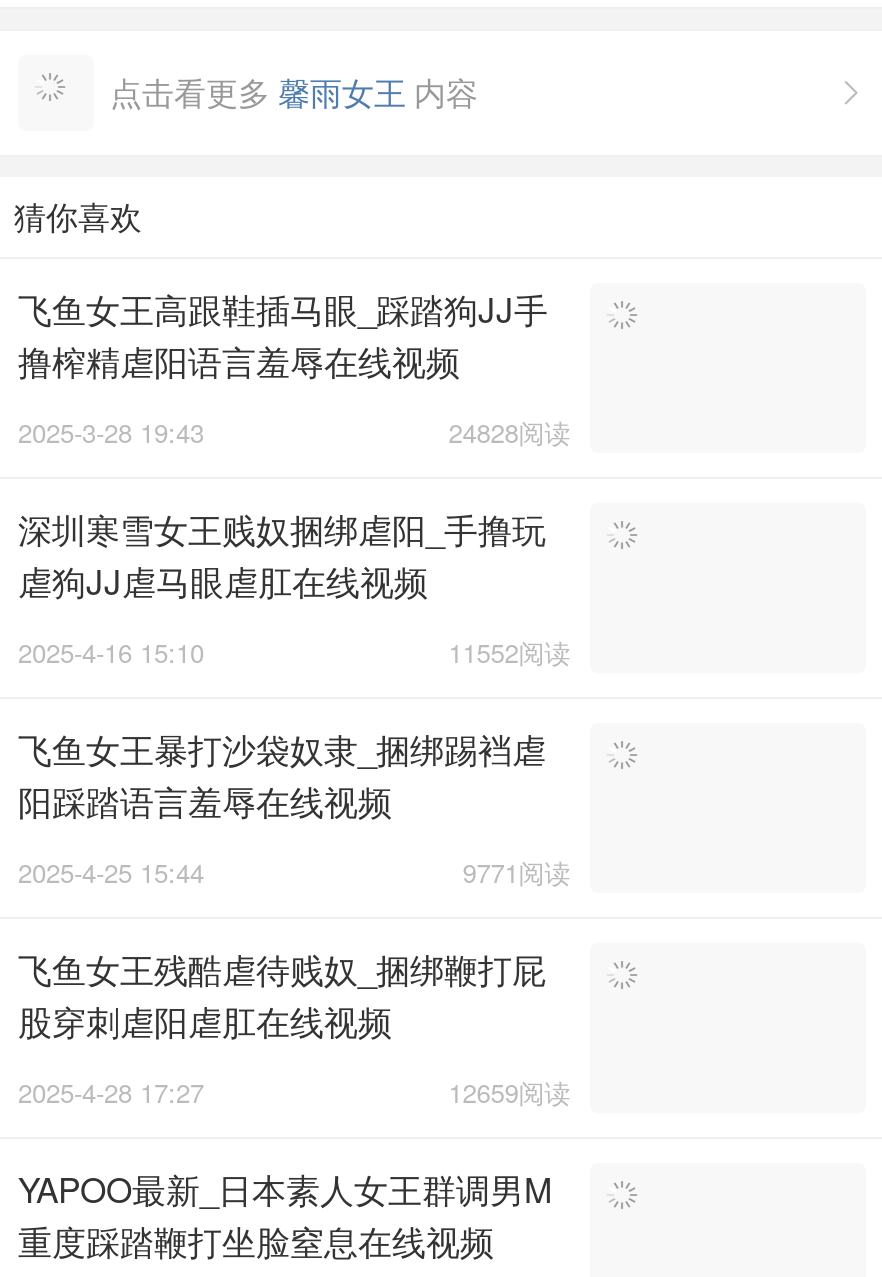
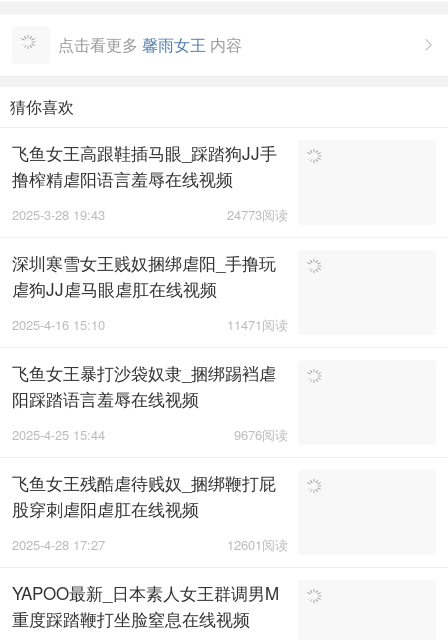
[448,413,570,451] 24828阅读 -> [227,205,288,224] 24773阅读
[448,633,570,671] 11552阅读 -> [227,315,288,334] 11471阅读
[462,853,570,891] 9771阅读 -> [234,425,288,444] 9676阅读
[448,1073,570,1111] 12659阅读 -> [227,535,288,554] 12601阅读

